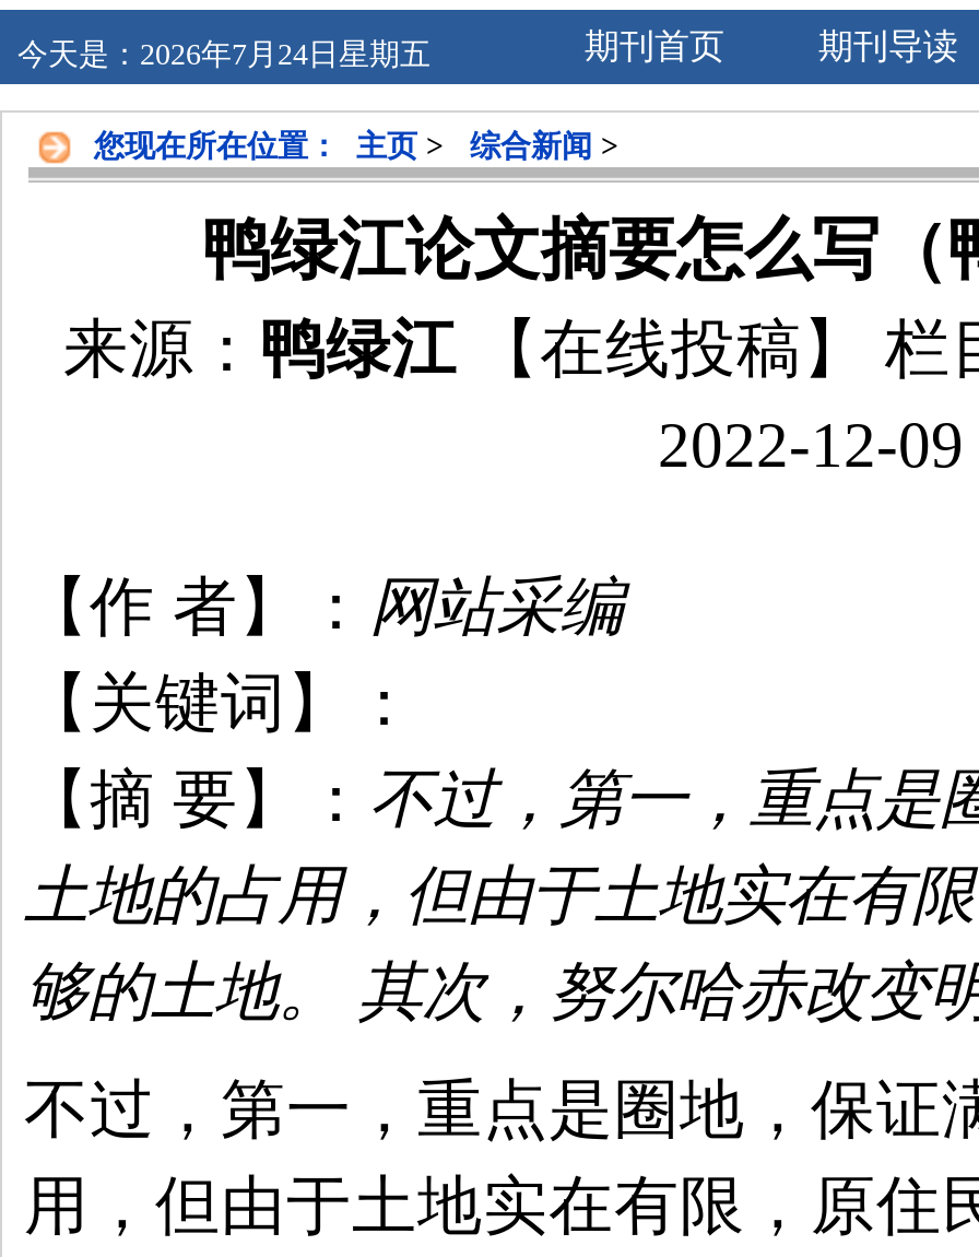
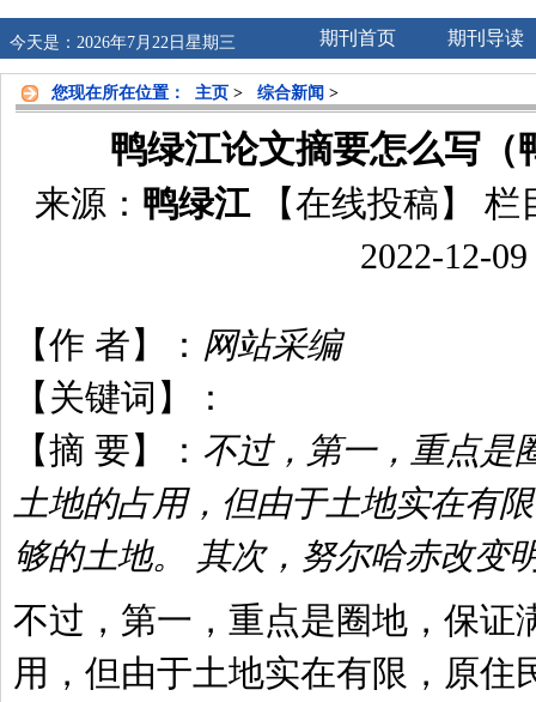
[17,38,430,71] 今天是：2026年7月24日星期五 -> [10,34,236,52] 今天是：2026年7月22日星期三

